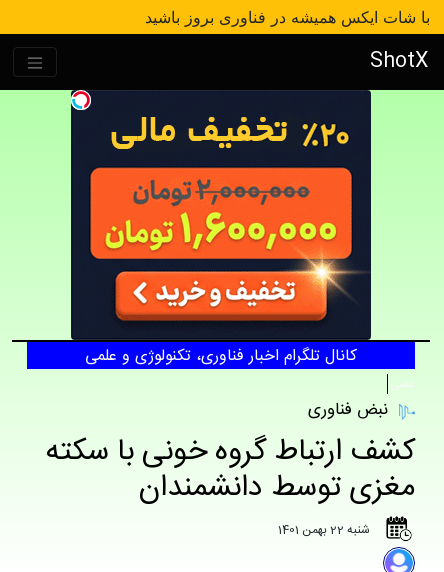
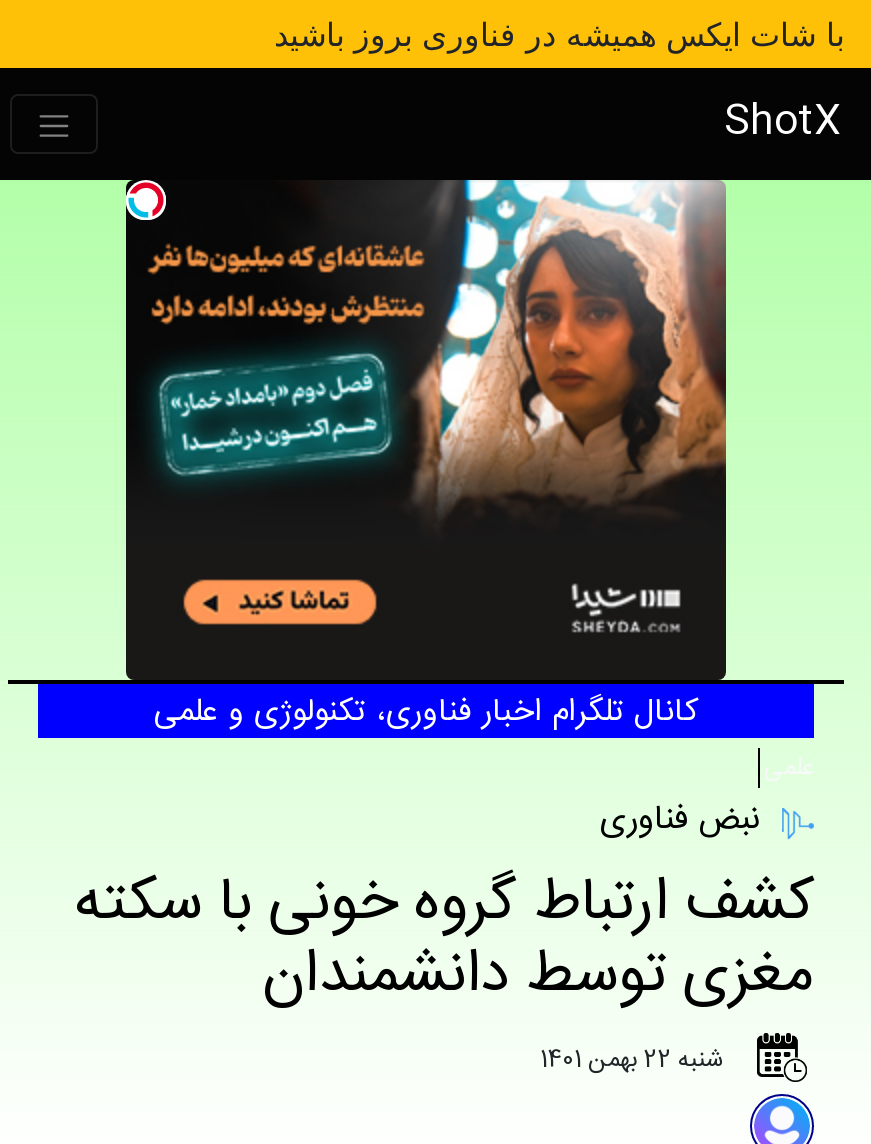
[72,90,372,321] [image] -> [130,178,728,640] [image]

